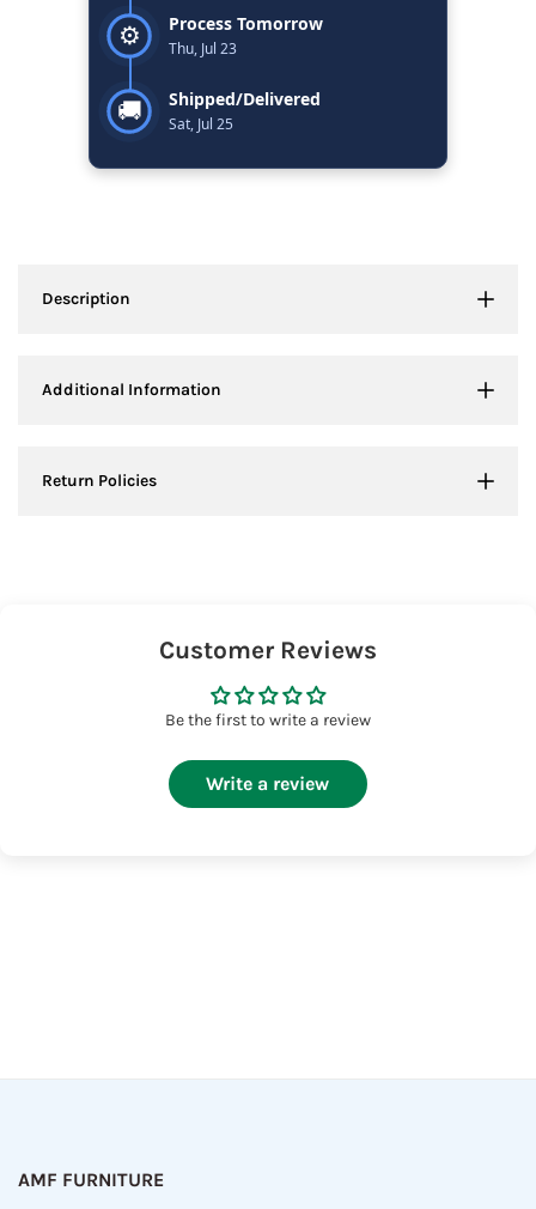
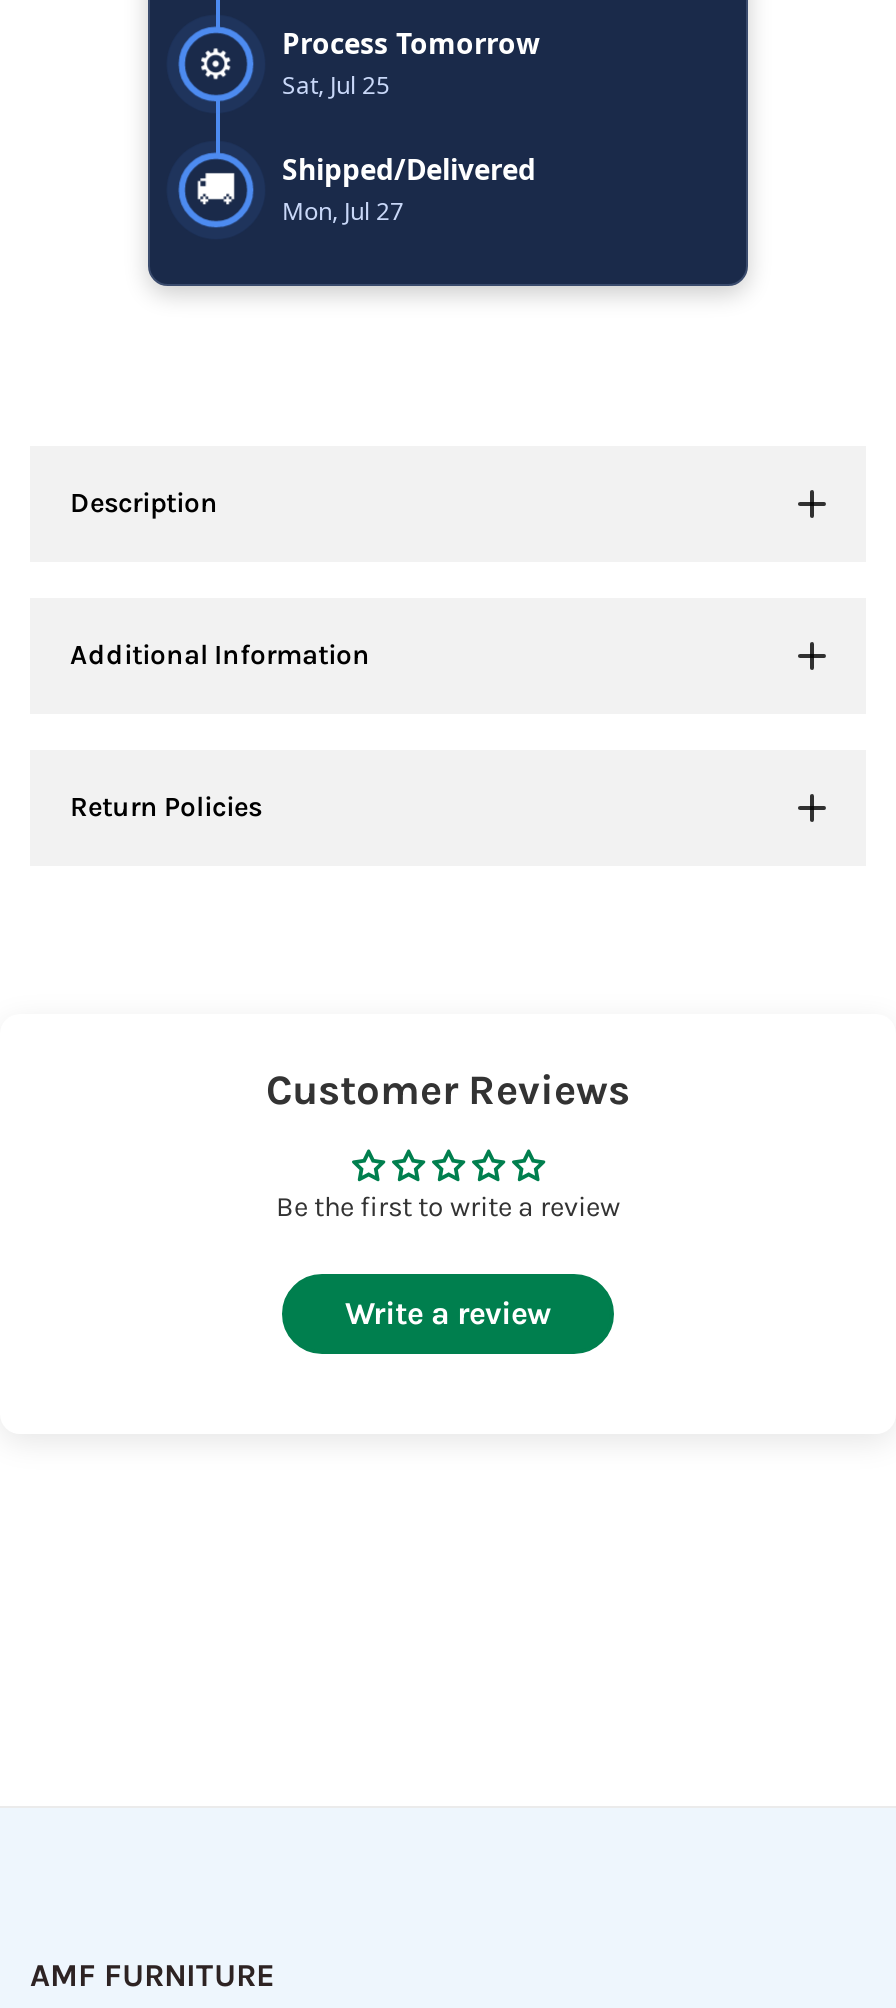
[169,38,237,58] Thu, Jul 23 -> [282,68,390,102] Sat, Jul 25
[169,113,233,134] Sat, Jul 25 -> [282,194,404,228] Mon, Jul 27

